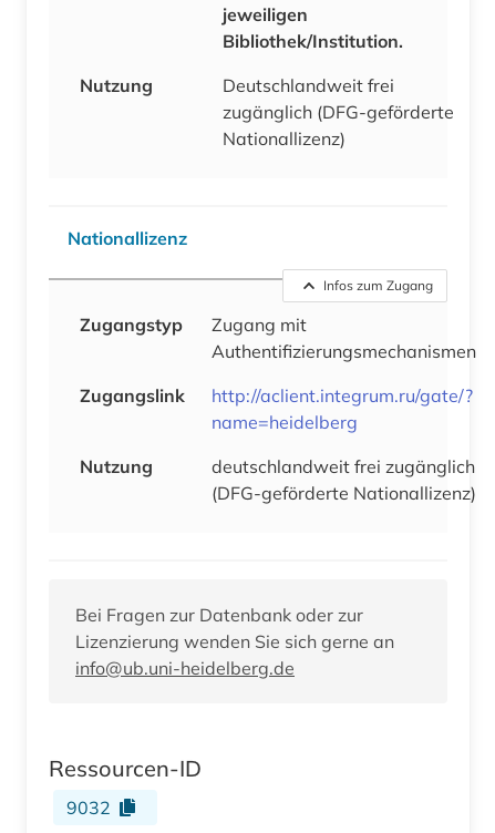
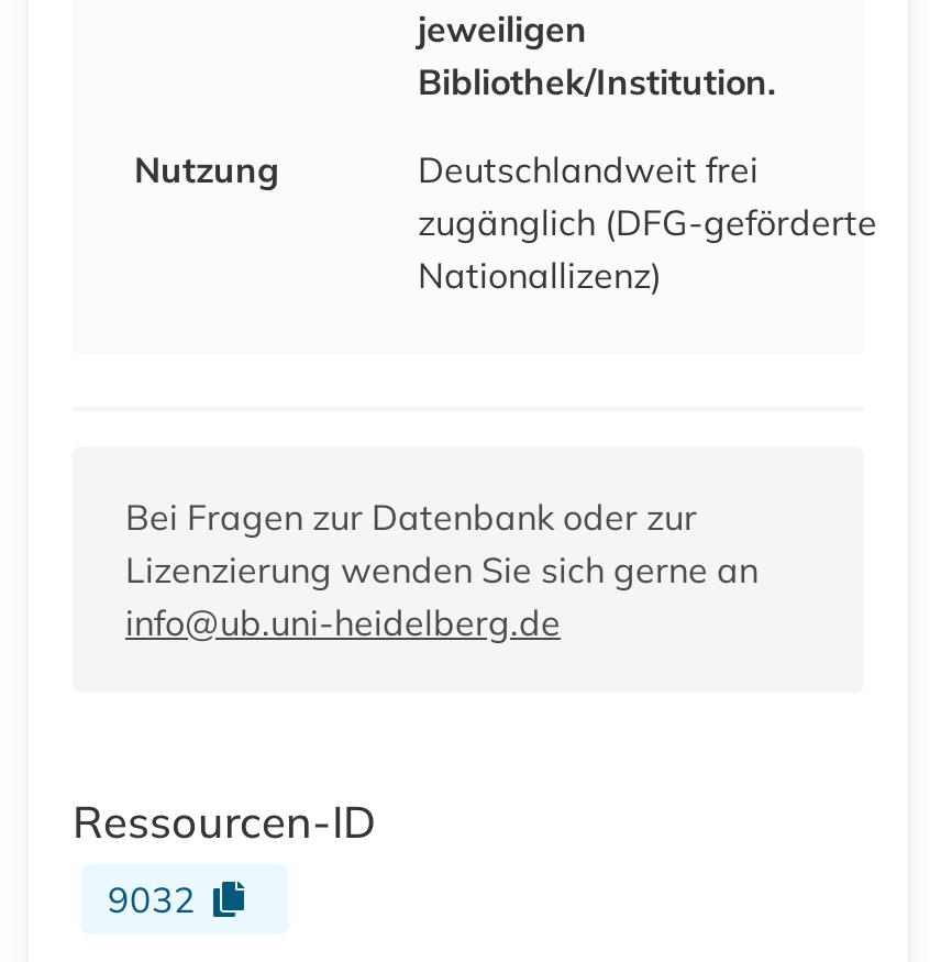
[68,227,476,504] Nationallizenz | Infos zum Zugang | Zugangstyp | Zugang mit | Authentifizierungsmechanismen | Zugangslink | http://aclient.integrum.ru/gate/? | name=heidelberg | Nutzung | deutschlandweit frei zugänglich | (DFG-geförderte Nationallizenz) -> none

